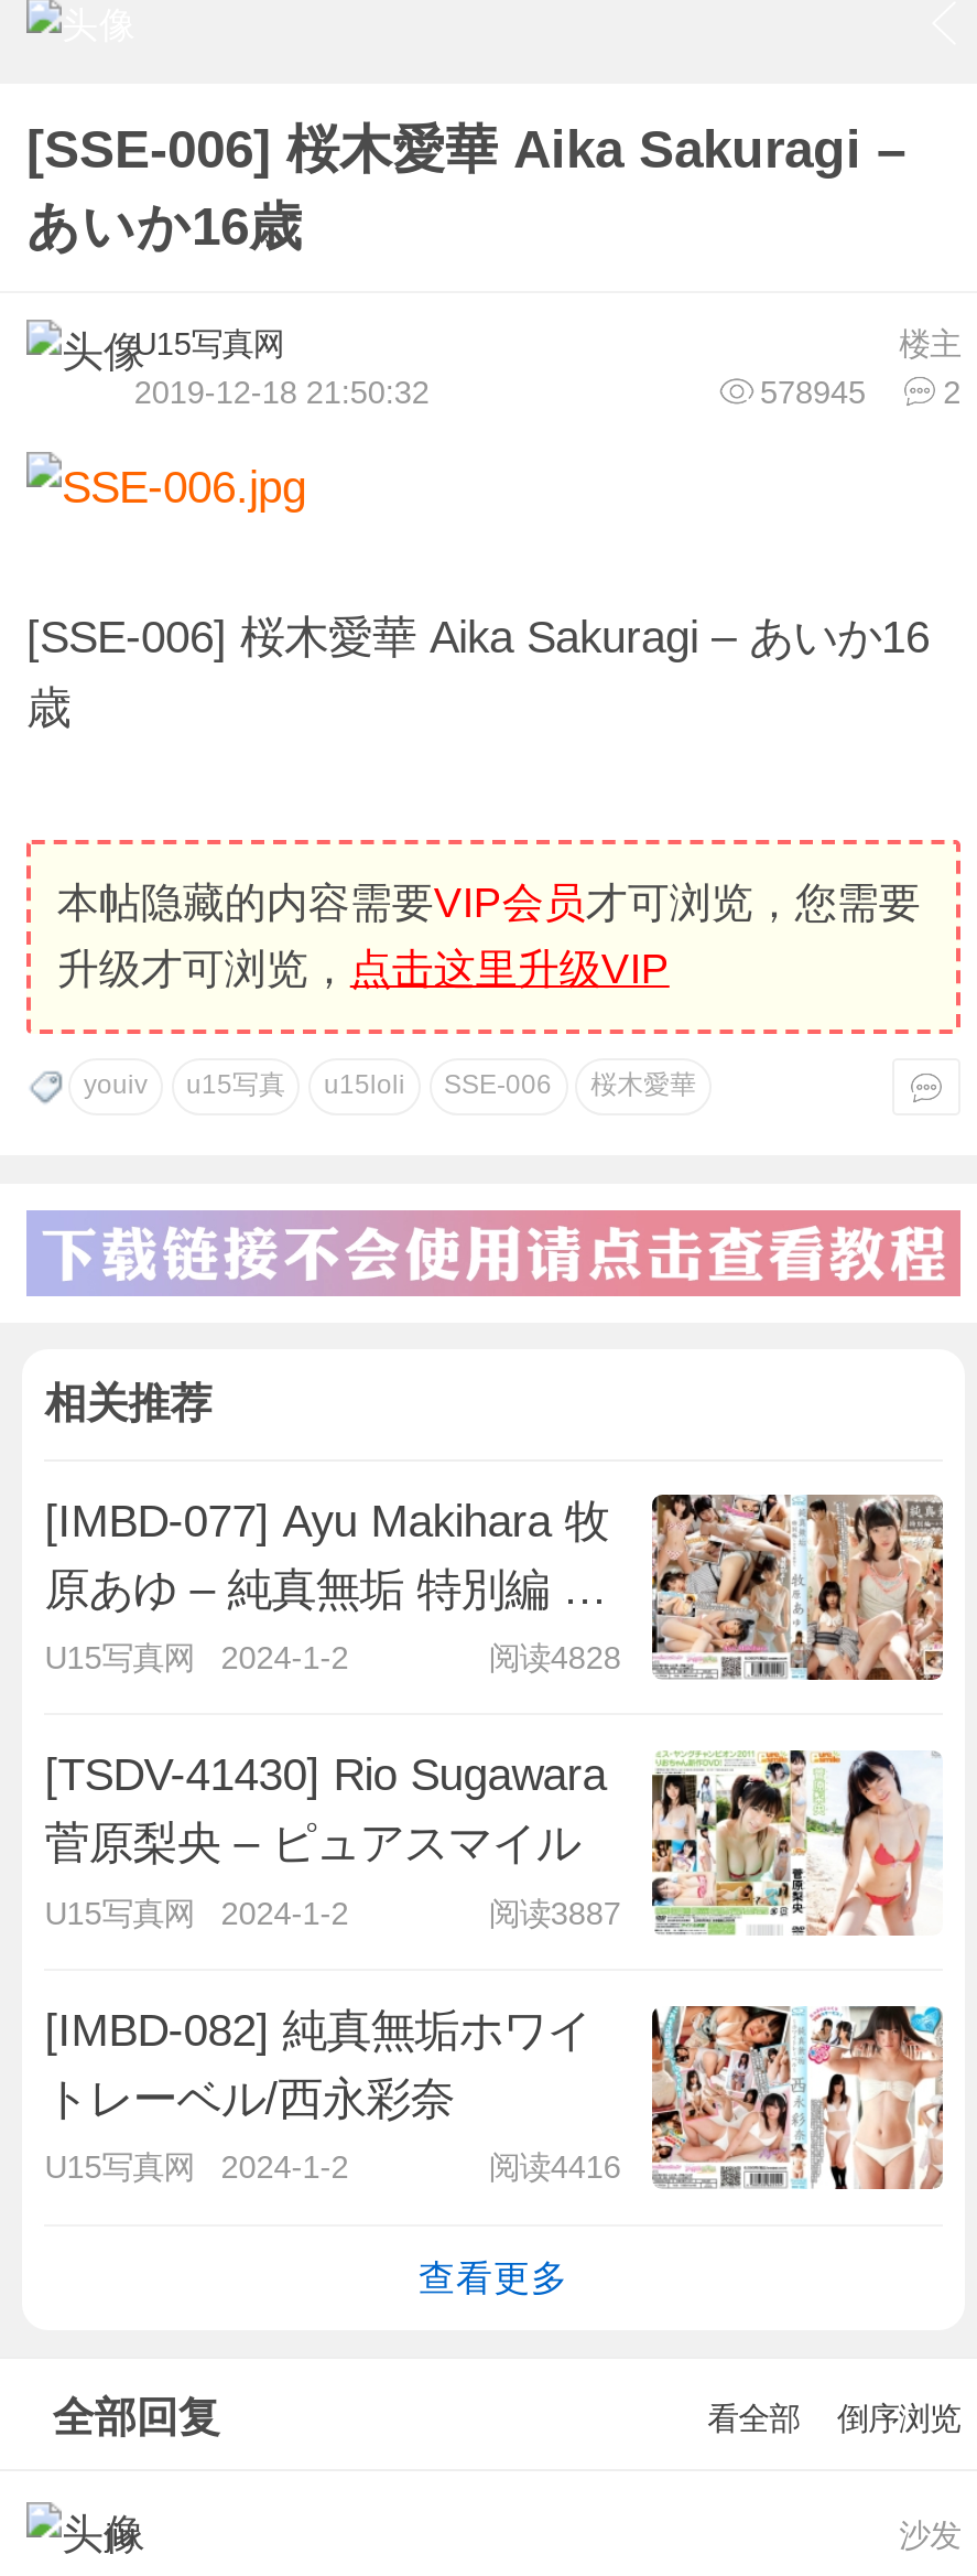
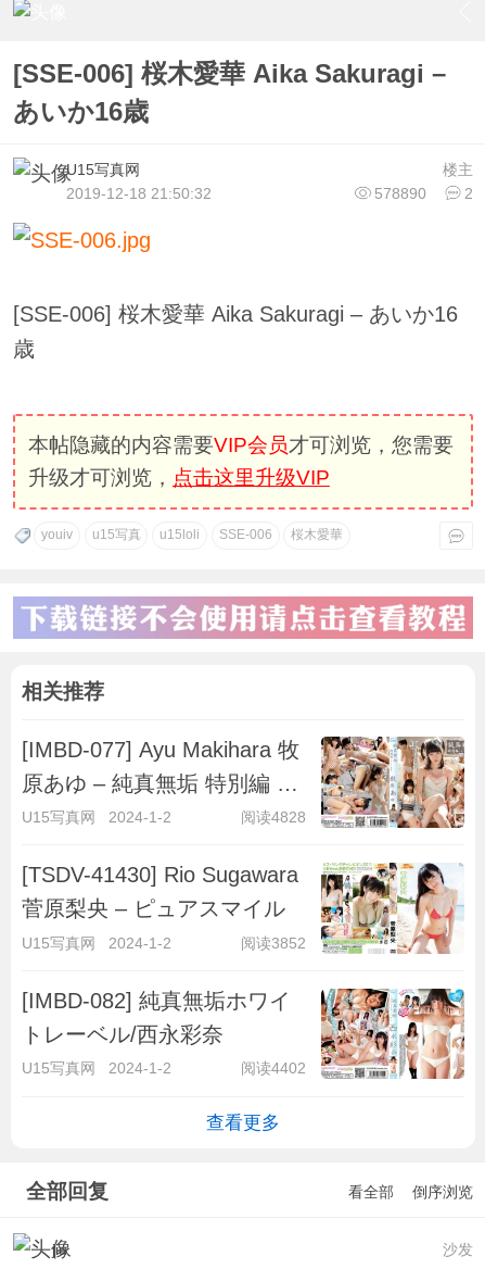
[760,374,961,410] 578945 2 -> [374,184,473,202] 578890 2
[489,1895,621,1931] 阅读3887 -> [241,934,306,952] 阅读3852
[489,2150,621,2186] 阅读4416 -> [241,1060,306,1077] 阅读4402

